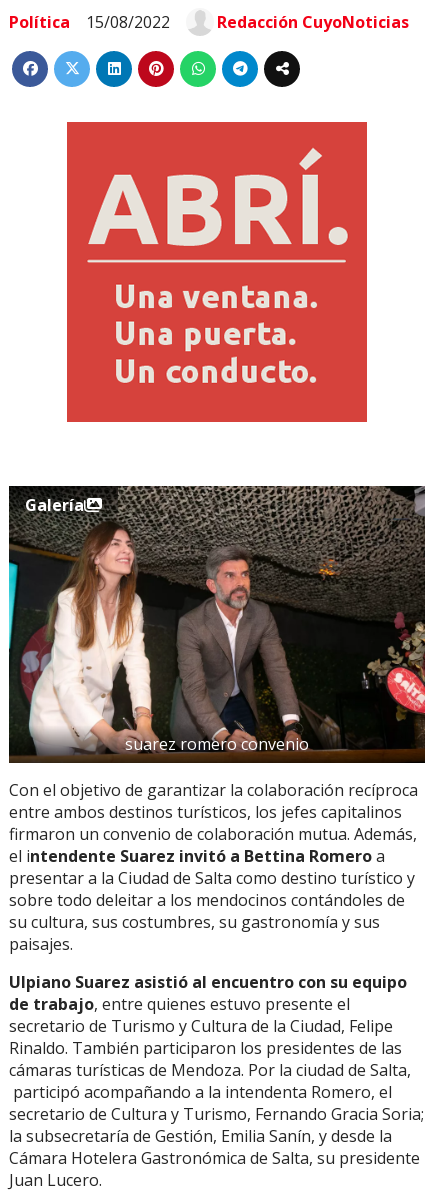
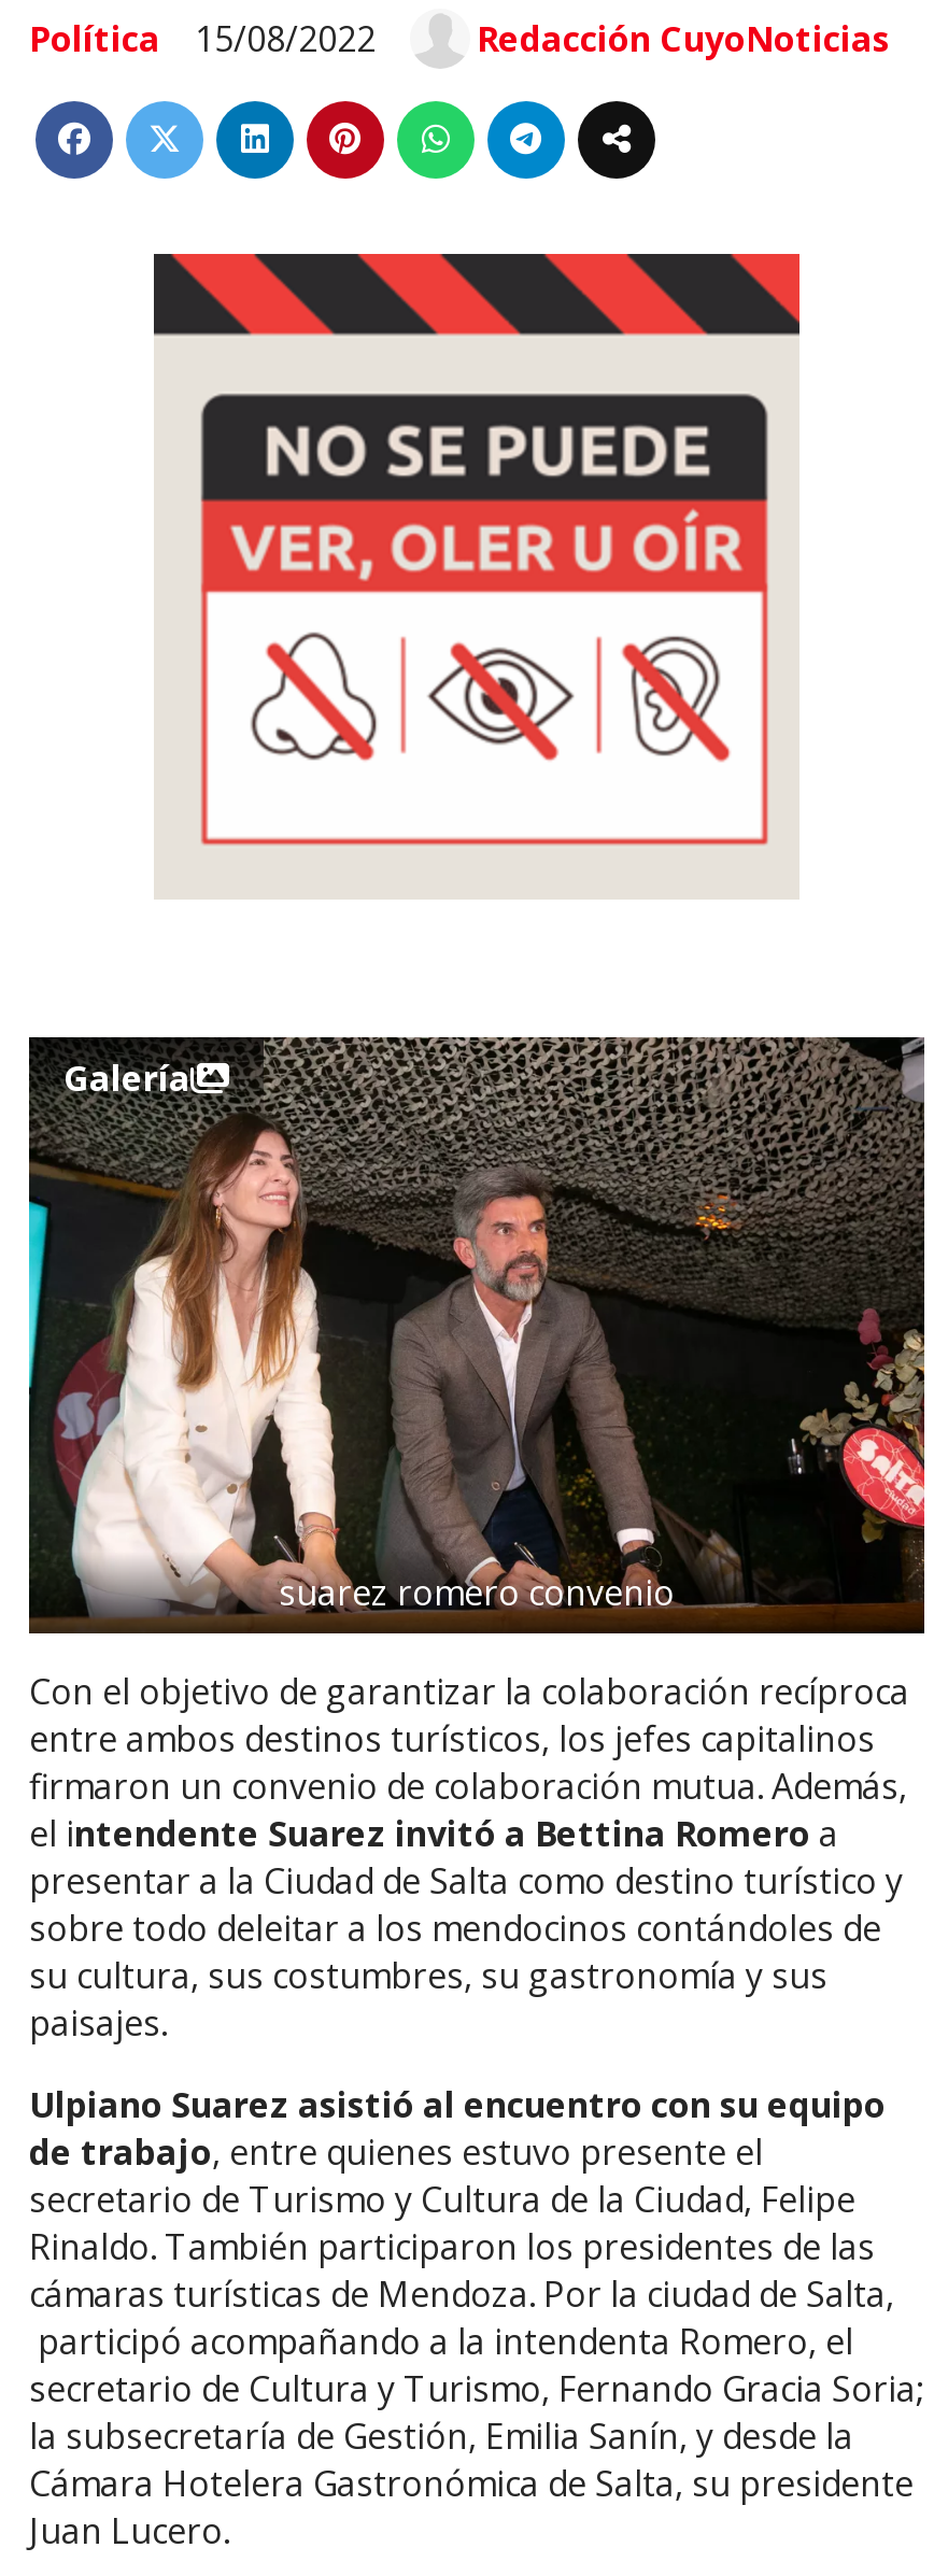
[66,121,368,423] [image] -> [152,252,802,900] [image]

